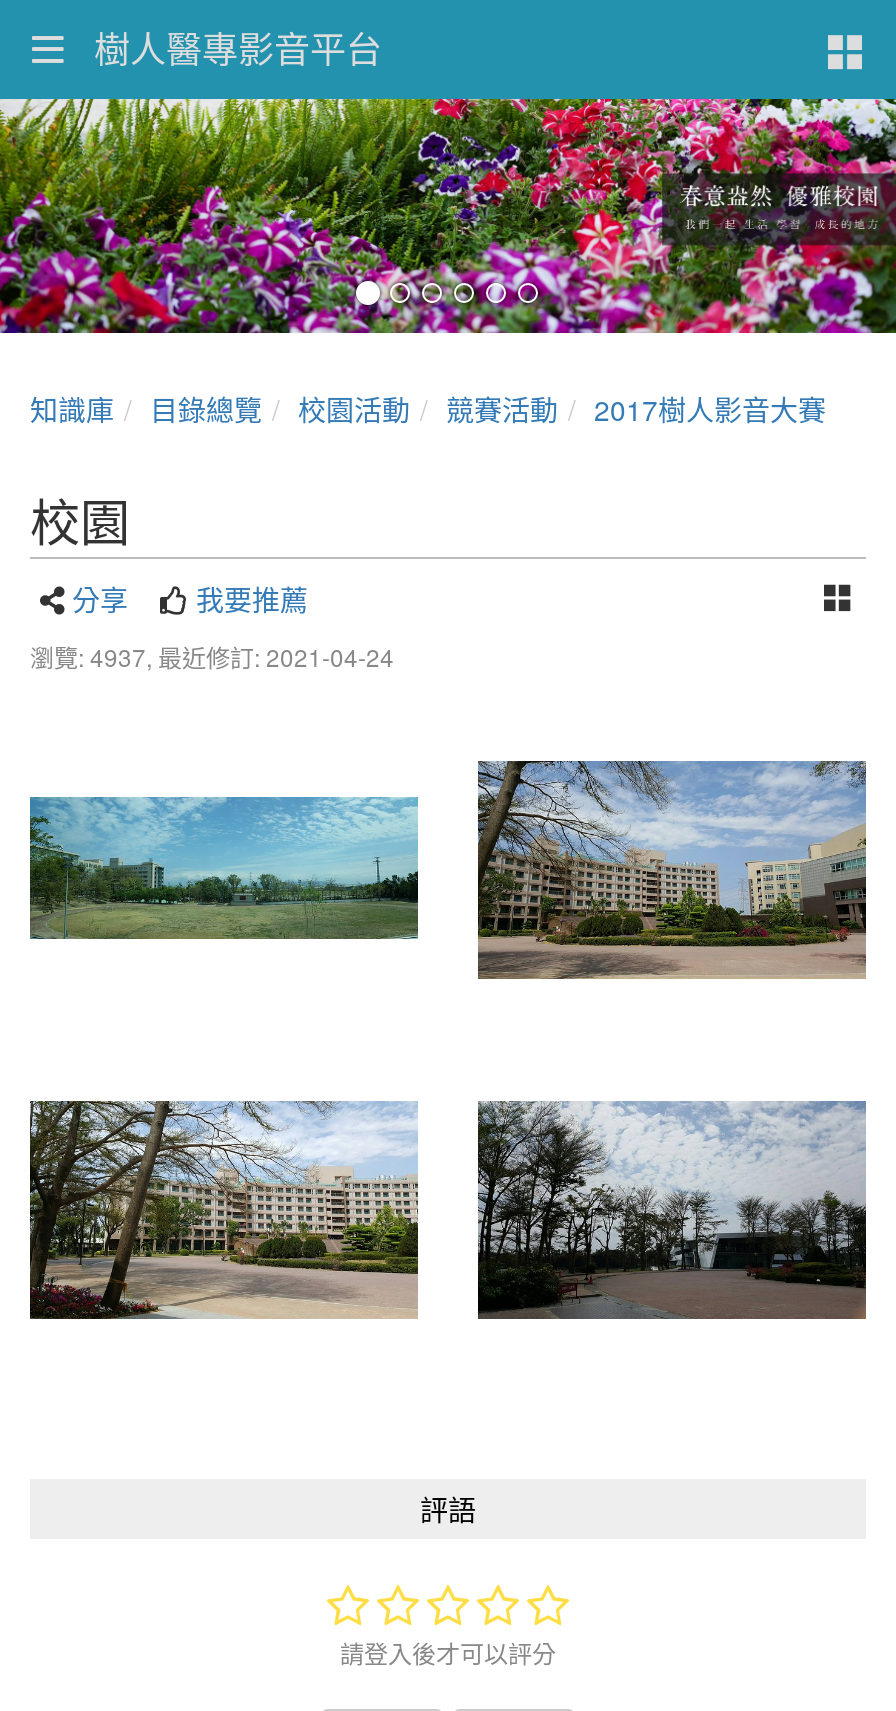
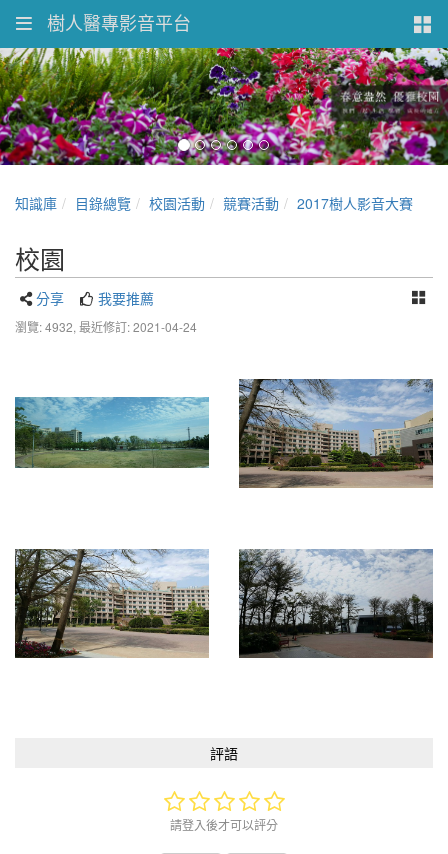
[30,638,394,672] 瀏覽: 4937,最近修訂: 2021-04-24 -> [15,318,197,335] 瀏覽: 4932,最近修訂: 2021-04-24

